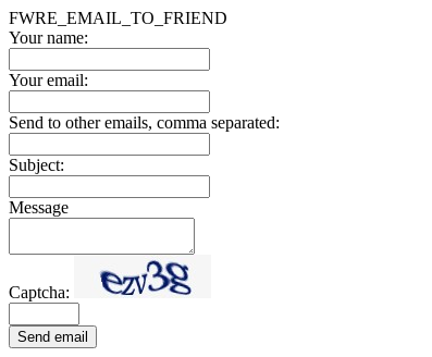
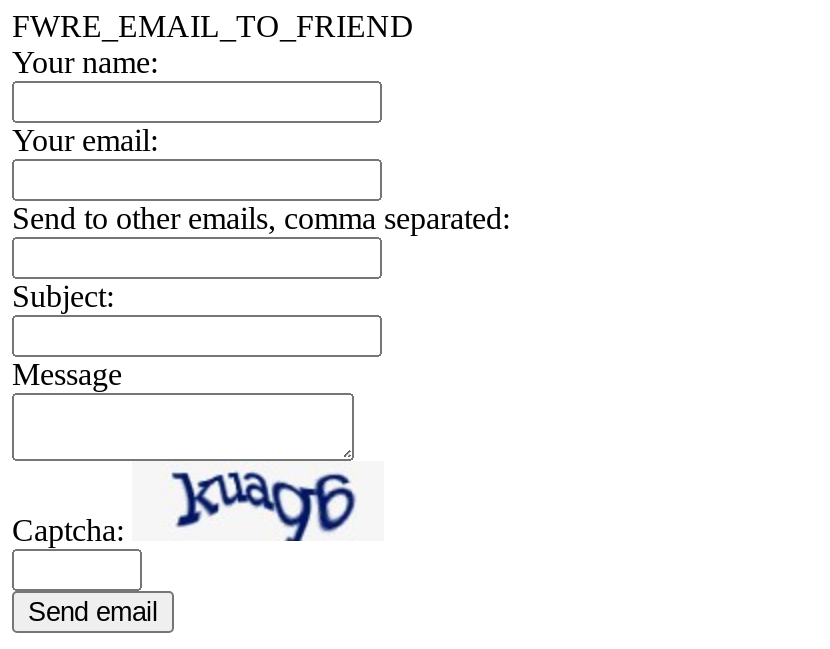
[96,259,196,298] [image] -> [170,469,358,543] [image]

